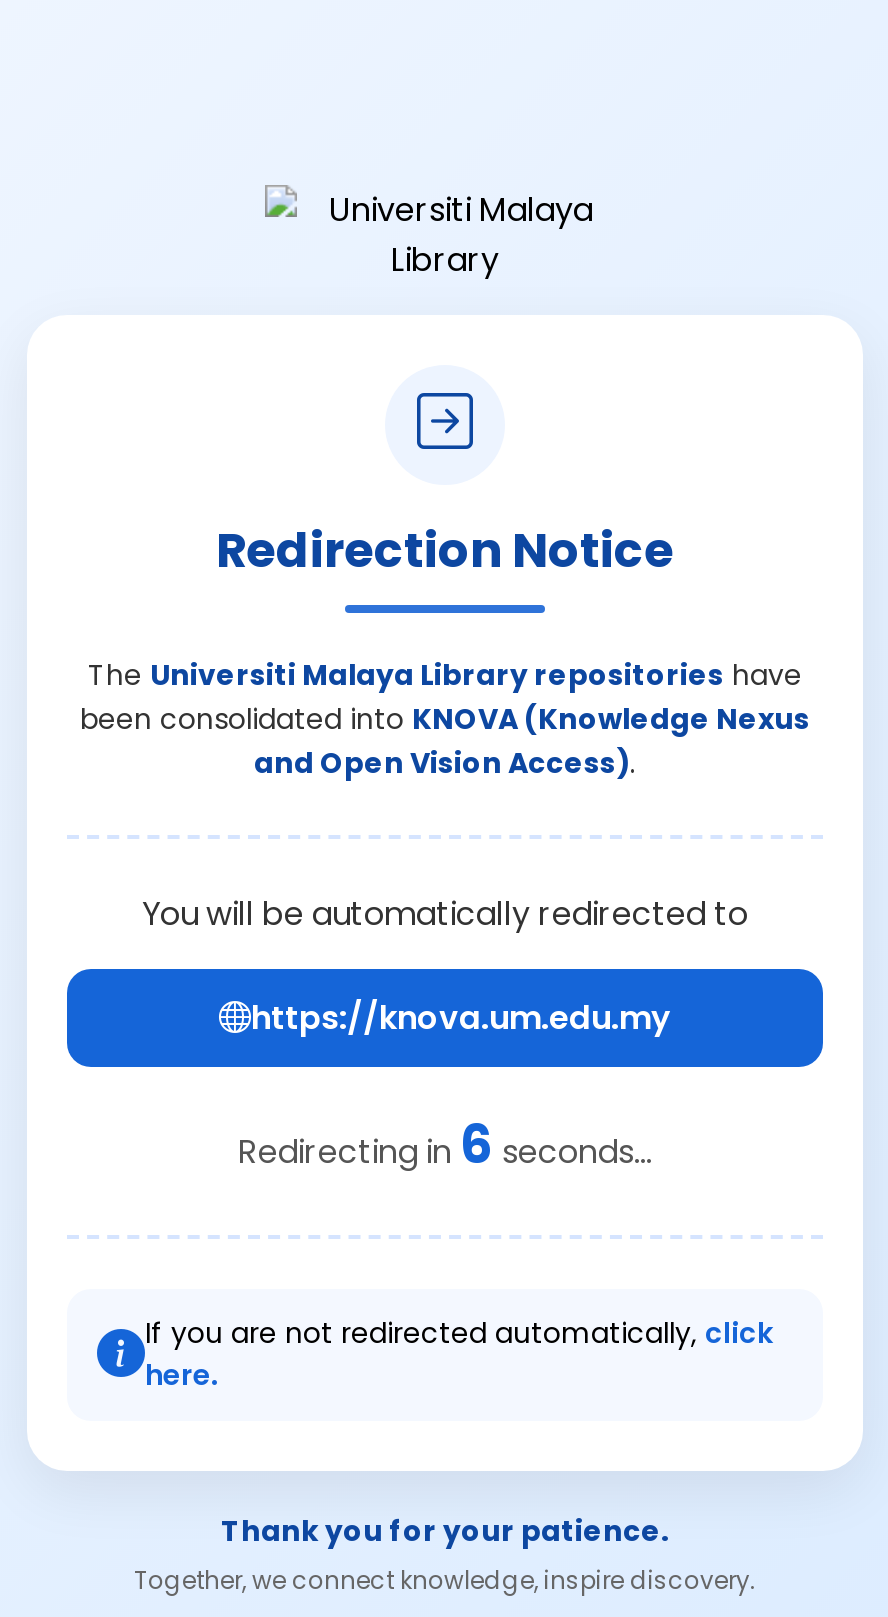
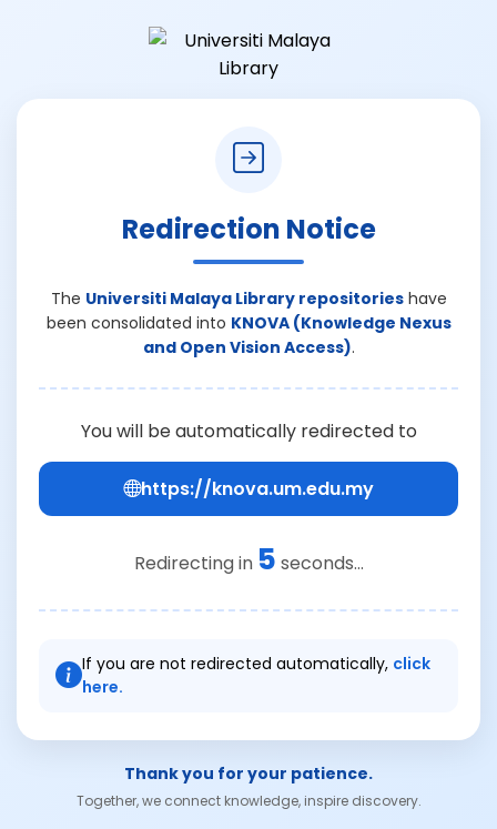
[238,1108,652,1180] Redirecting in 6 seconds... -> [134,539,363,579] Redirecting in 5 seconds...

